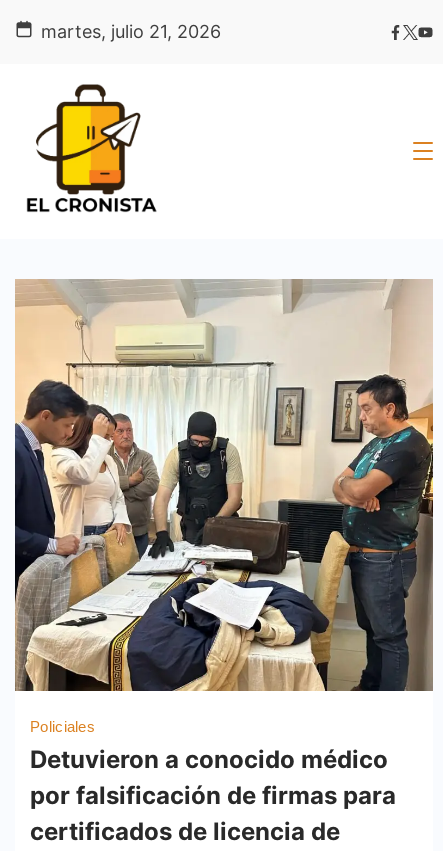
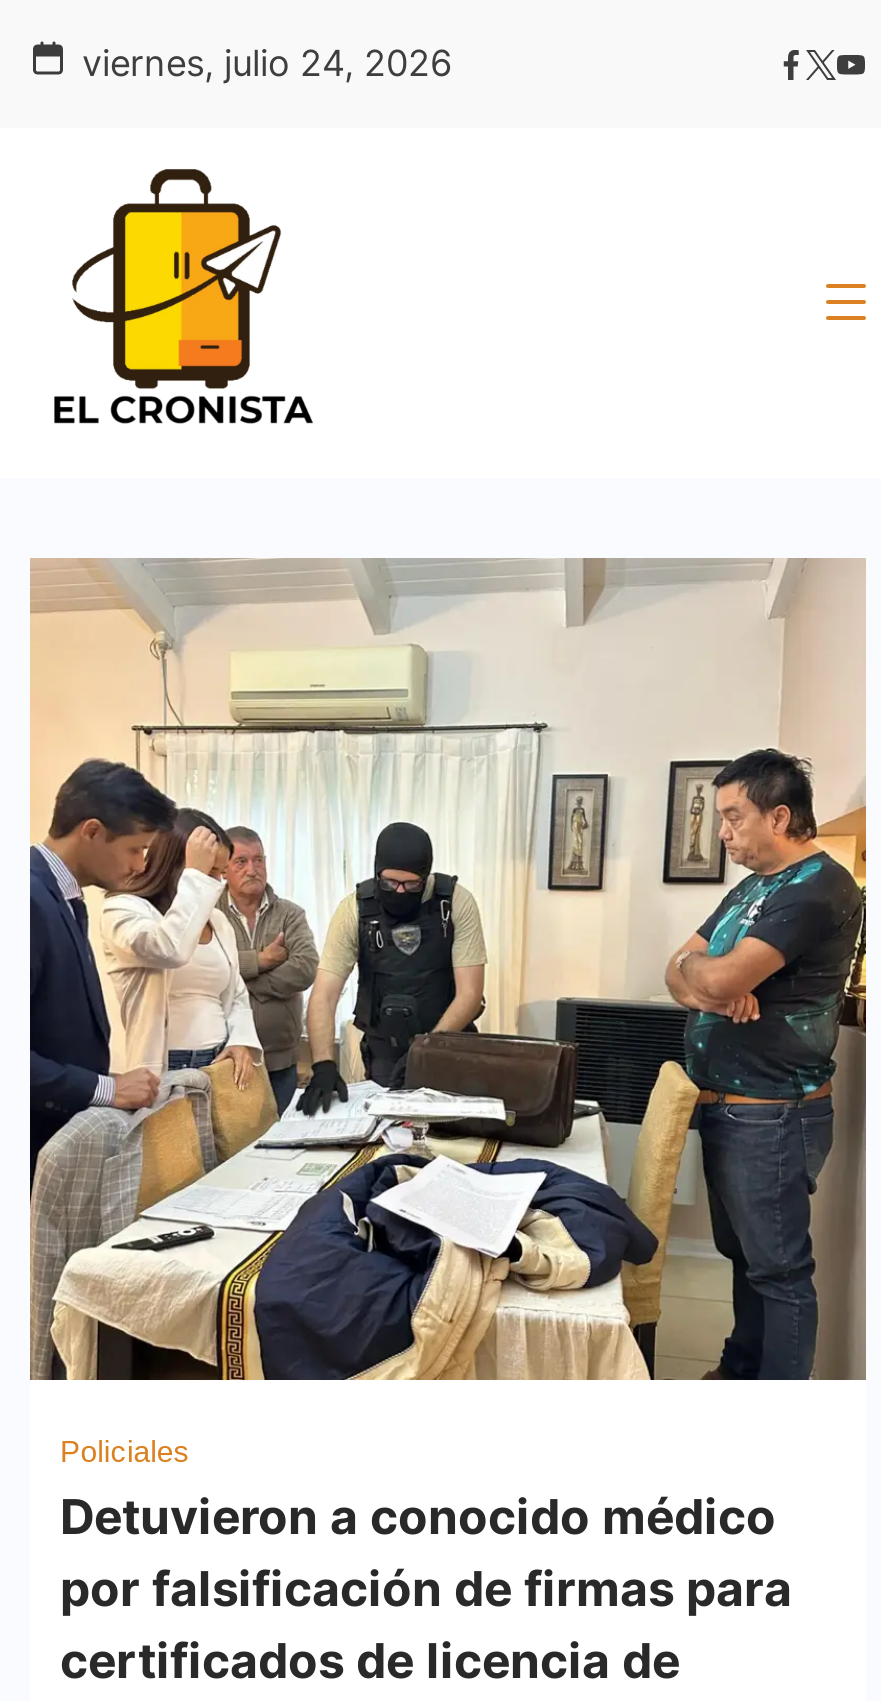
[41,21,221,42] martes, julio 21, 2026 -> [82,42,452,84] viernes, julio 24, 2026

